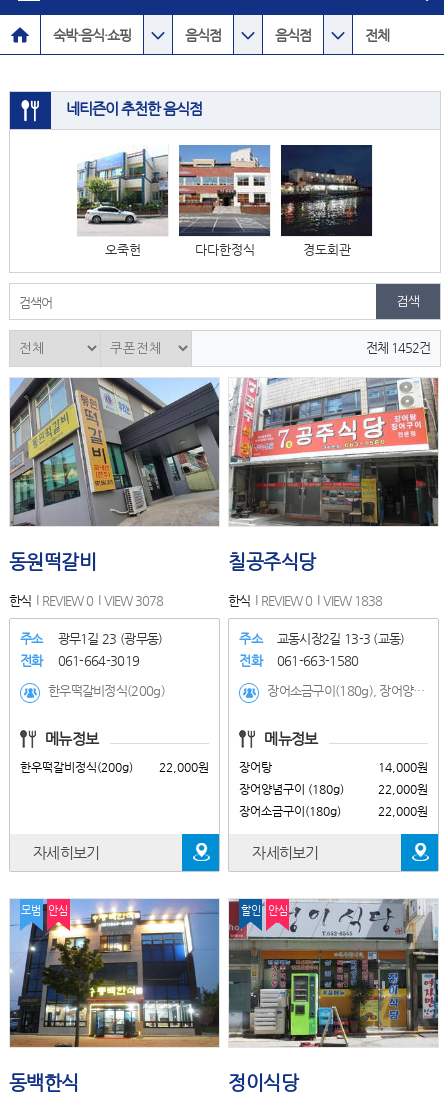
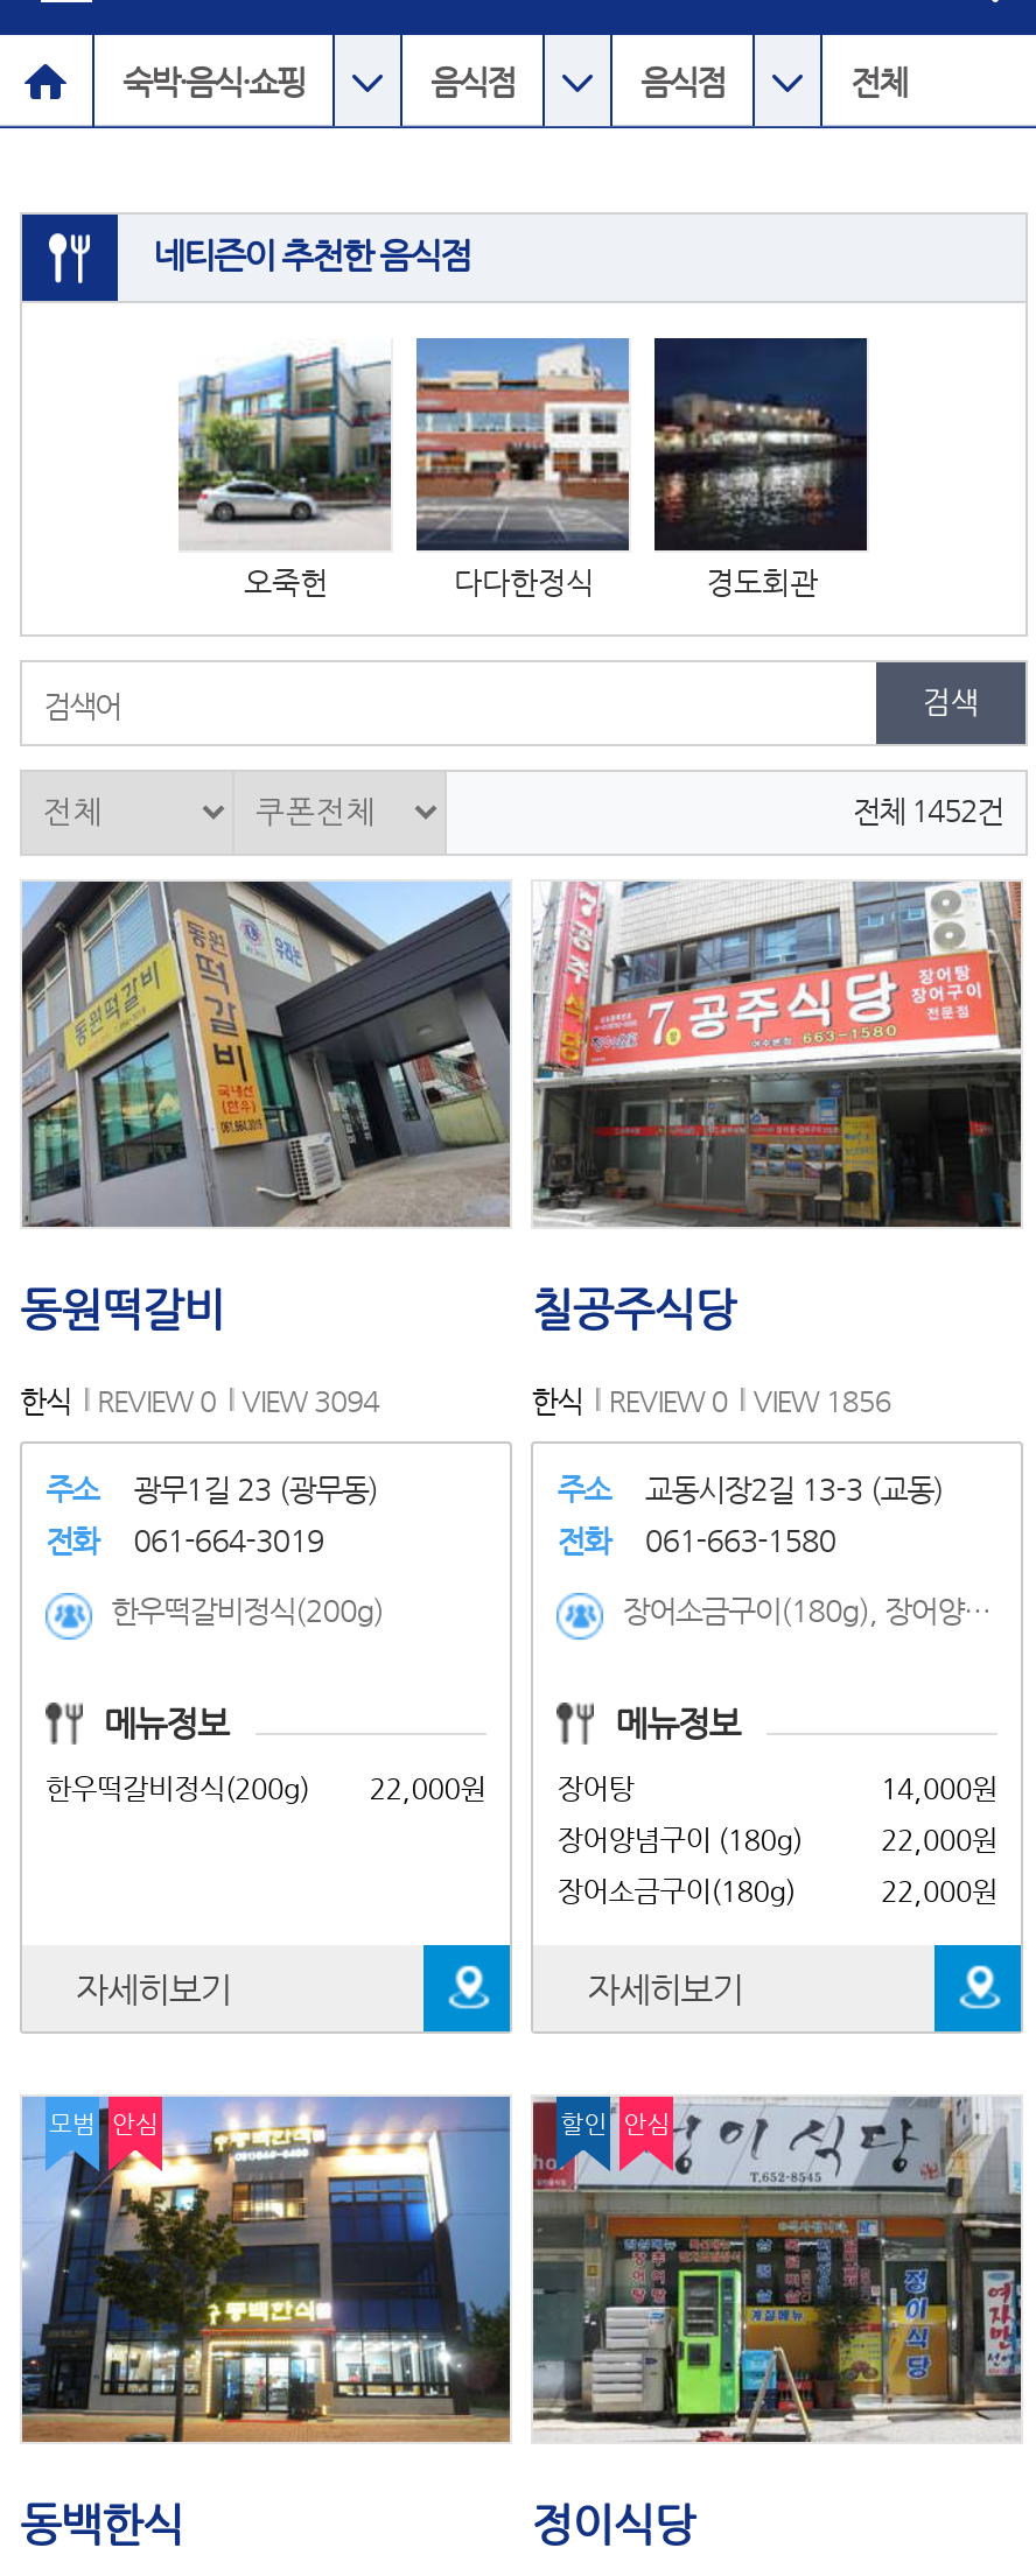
[9,593,163,608] 한식 REVIEW 0 VIEW 3078 -> [20,1383,379,1418] 한식 REVIEW 0 VIEW 3094
[228,593,382,608] 한식 REVIEW 0 VIEW 1838 -> [532,1383,891,1418] 한식 REVIEW 0 VIEW 1856

